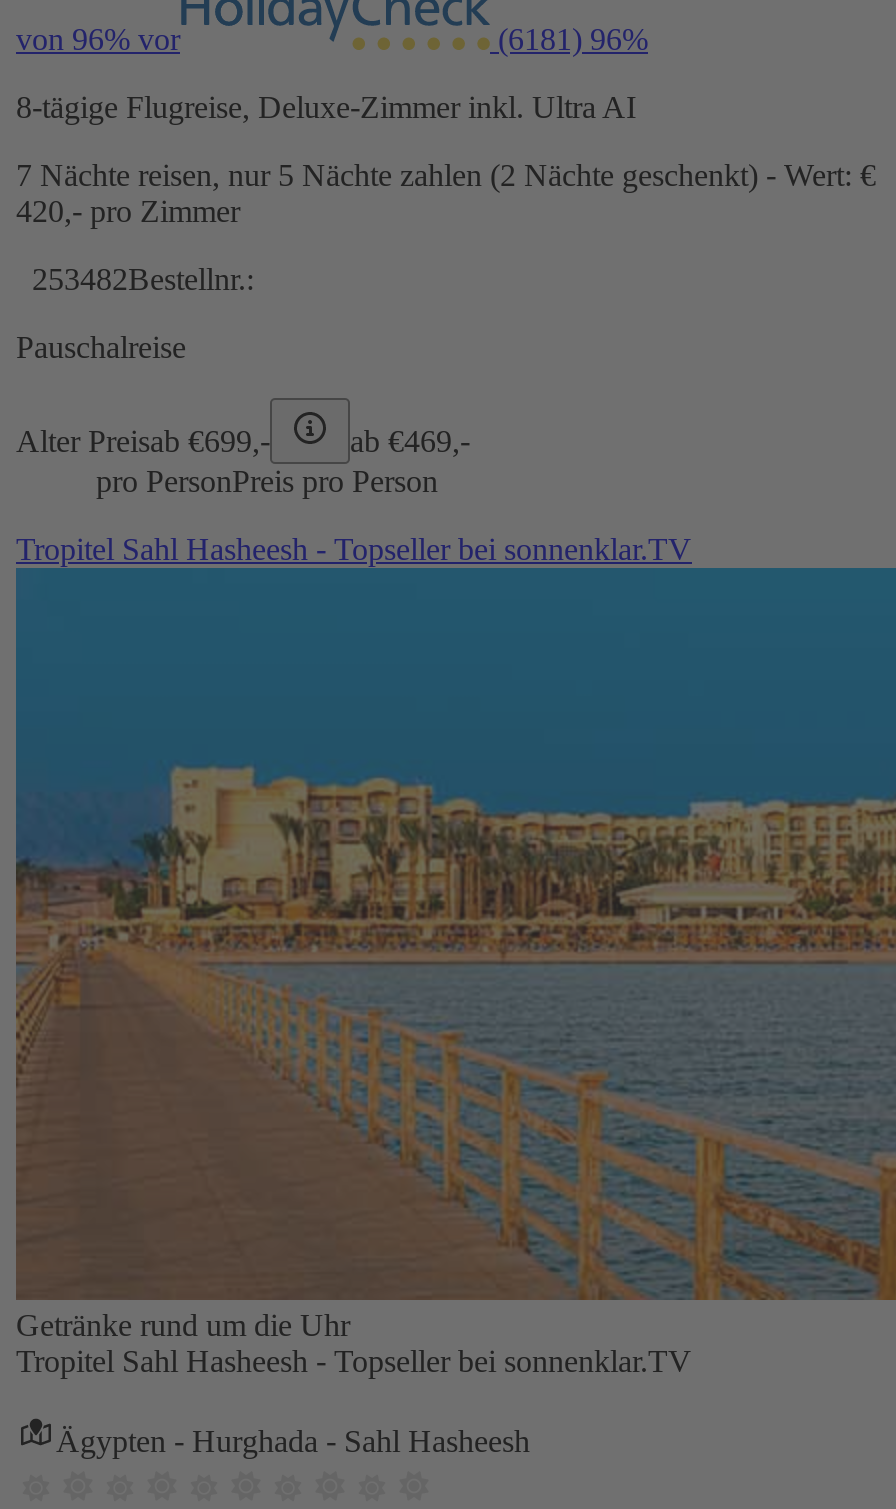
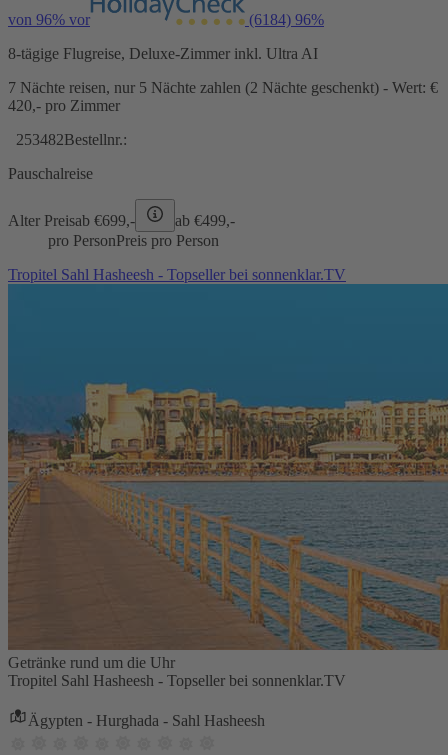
[490,21,648,55] (6181) 96% -> [245,10,324,27] (6184) 96%
[350,423,470,457] ab €469,- -> [175,211,235,228] ab €499,-

